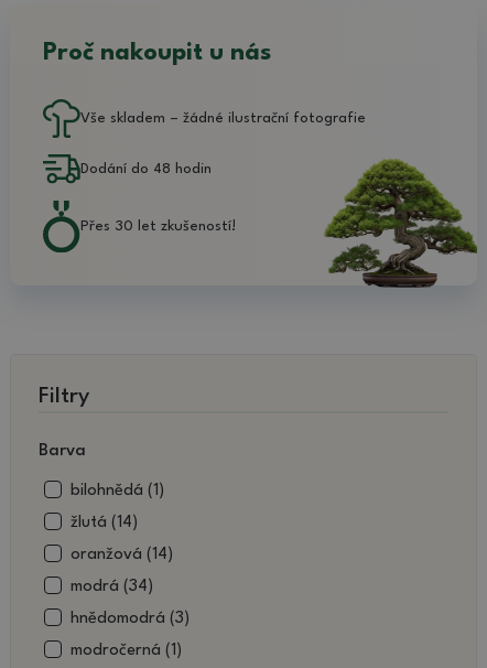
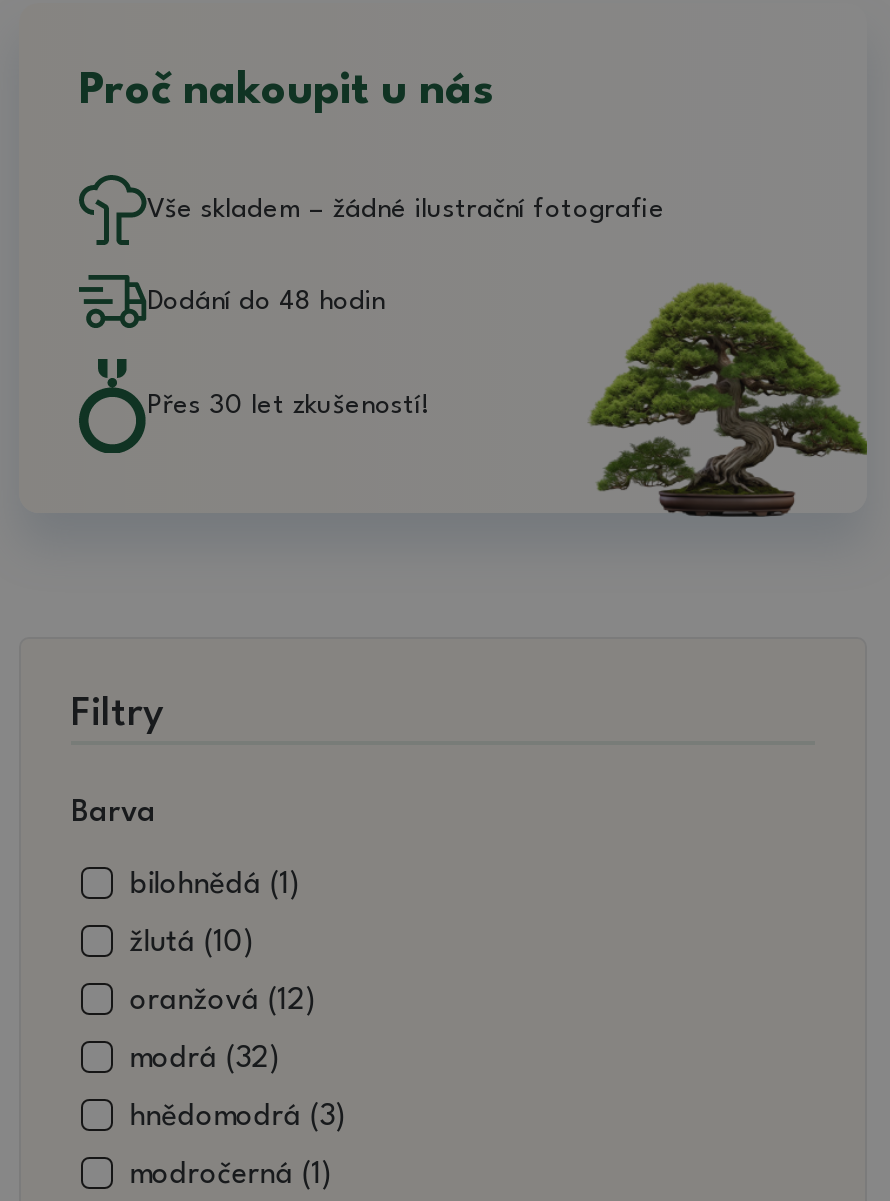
[71,515,138,532] žlutá (14) -> [129,930,253,960] žlutá (10)
[71,547,173,564] oranžová (14) -> [129,988,315,1018] oranžová (12)
[71,579,153,596] modrá (34) -> [129,1046,279,1076] modrá (32)

